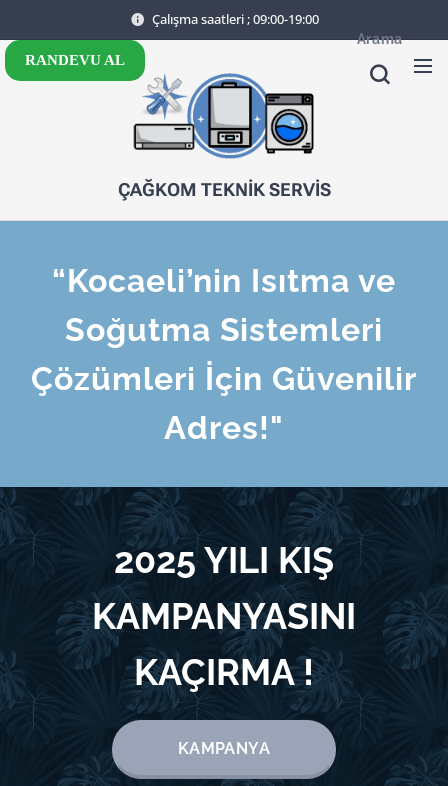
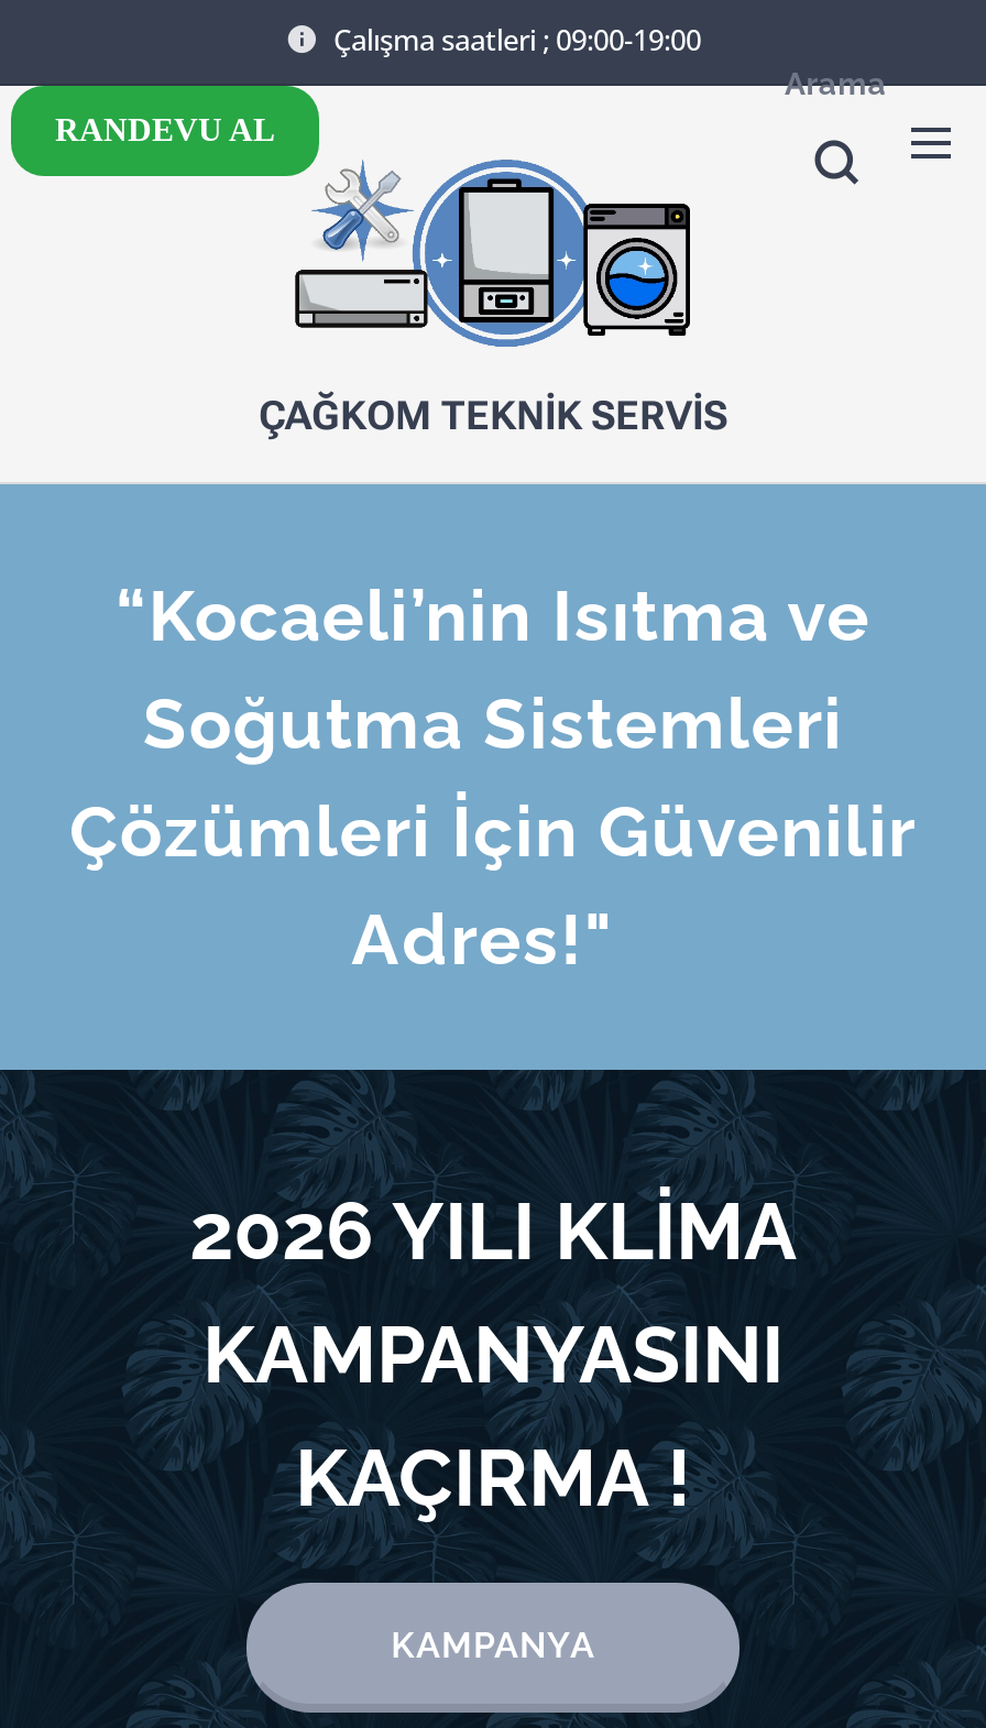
[114,539,334,581] 2025 YILI KIŞ -> [189,1184,797,1277] 2026 YILI KLİMA

